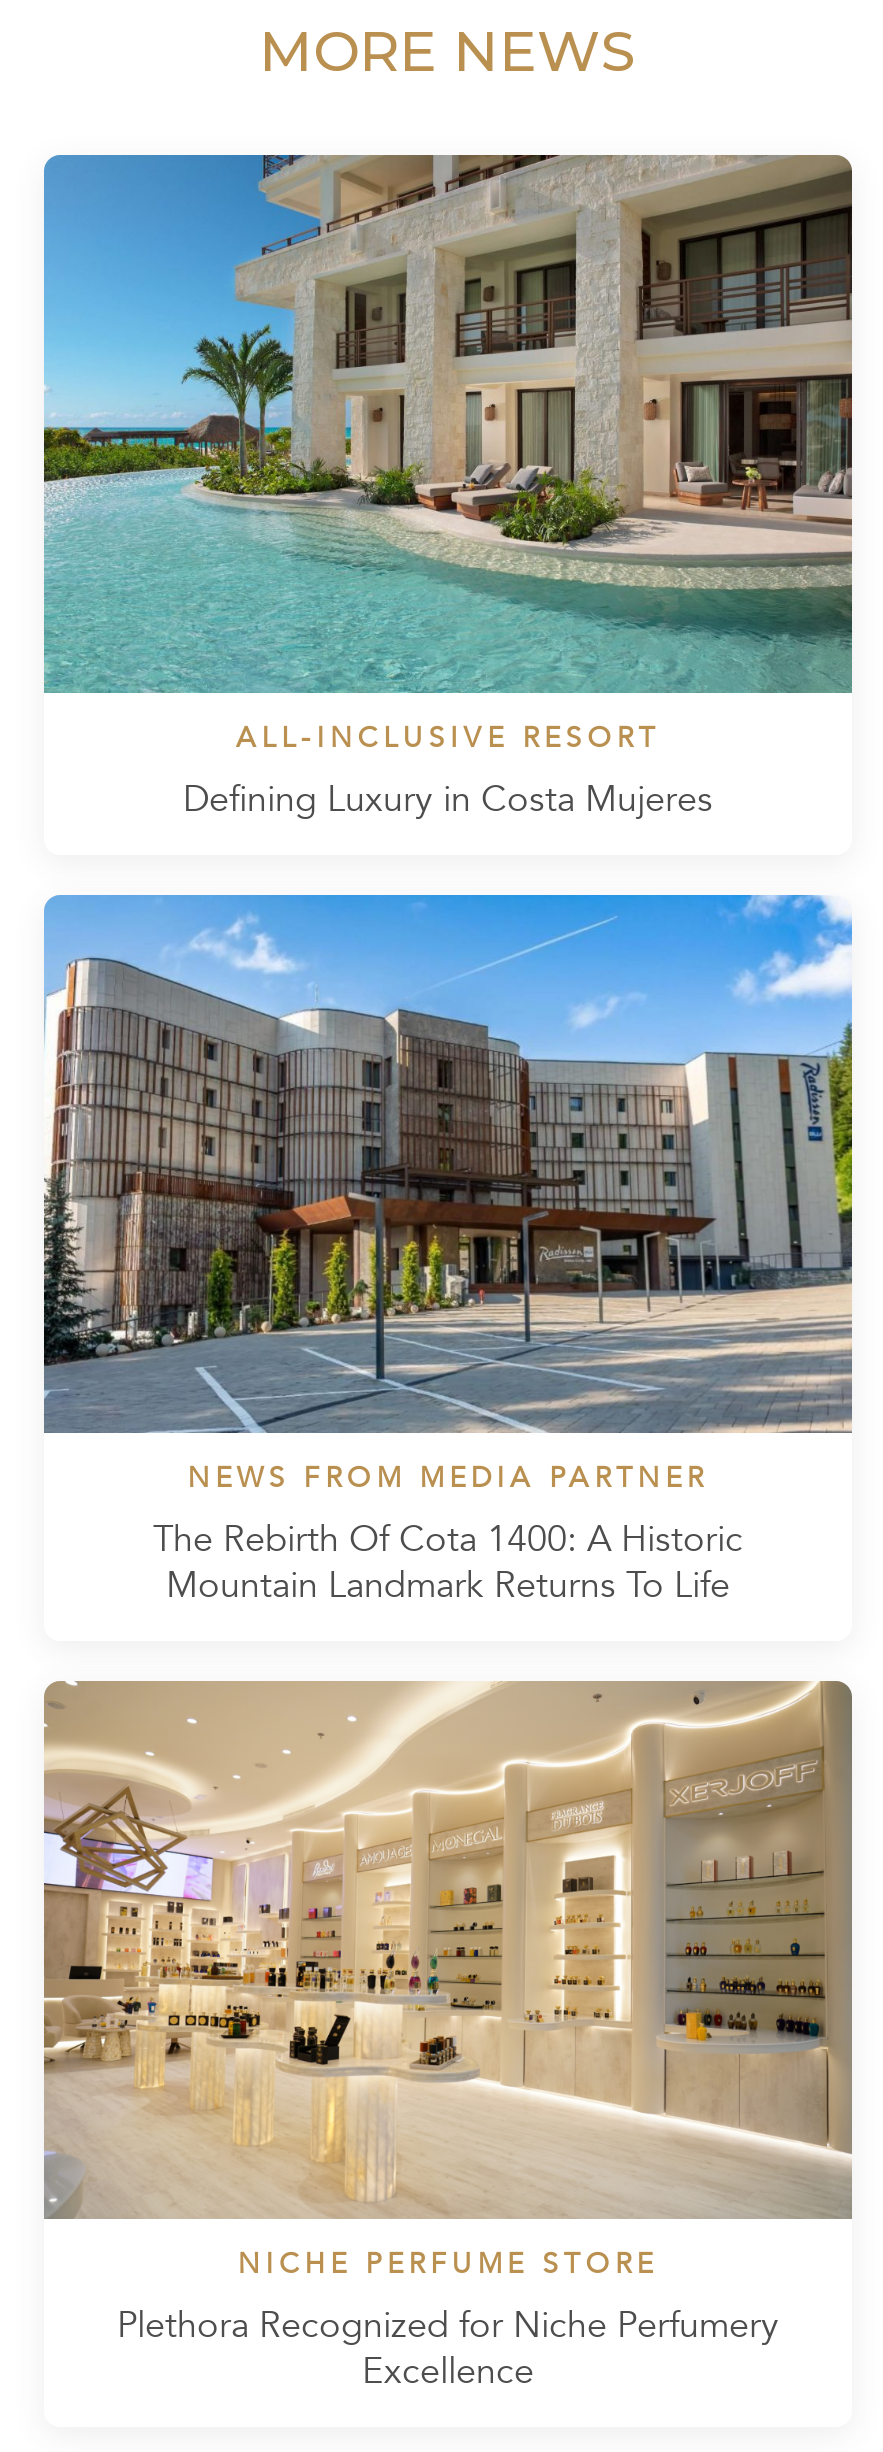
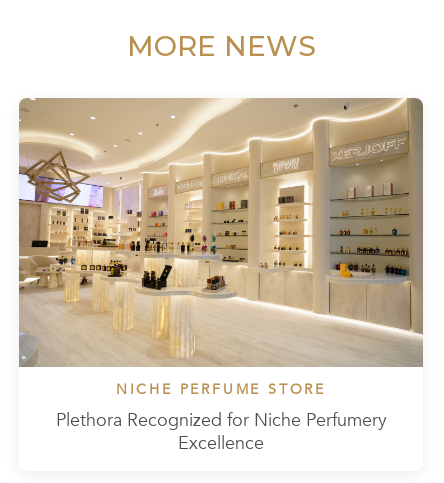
[42,154,854,825] [image] | ALL-INCLUSIVE RESORT | Defining Luxury in Costa Mujeres -> none
[42,892,854,1611] [image] | NEWS FROM MEDIA PARTNER | The Rebirth Of Cota 1400: A Historic | Mountain Landmark Returns To Life -> none

